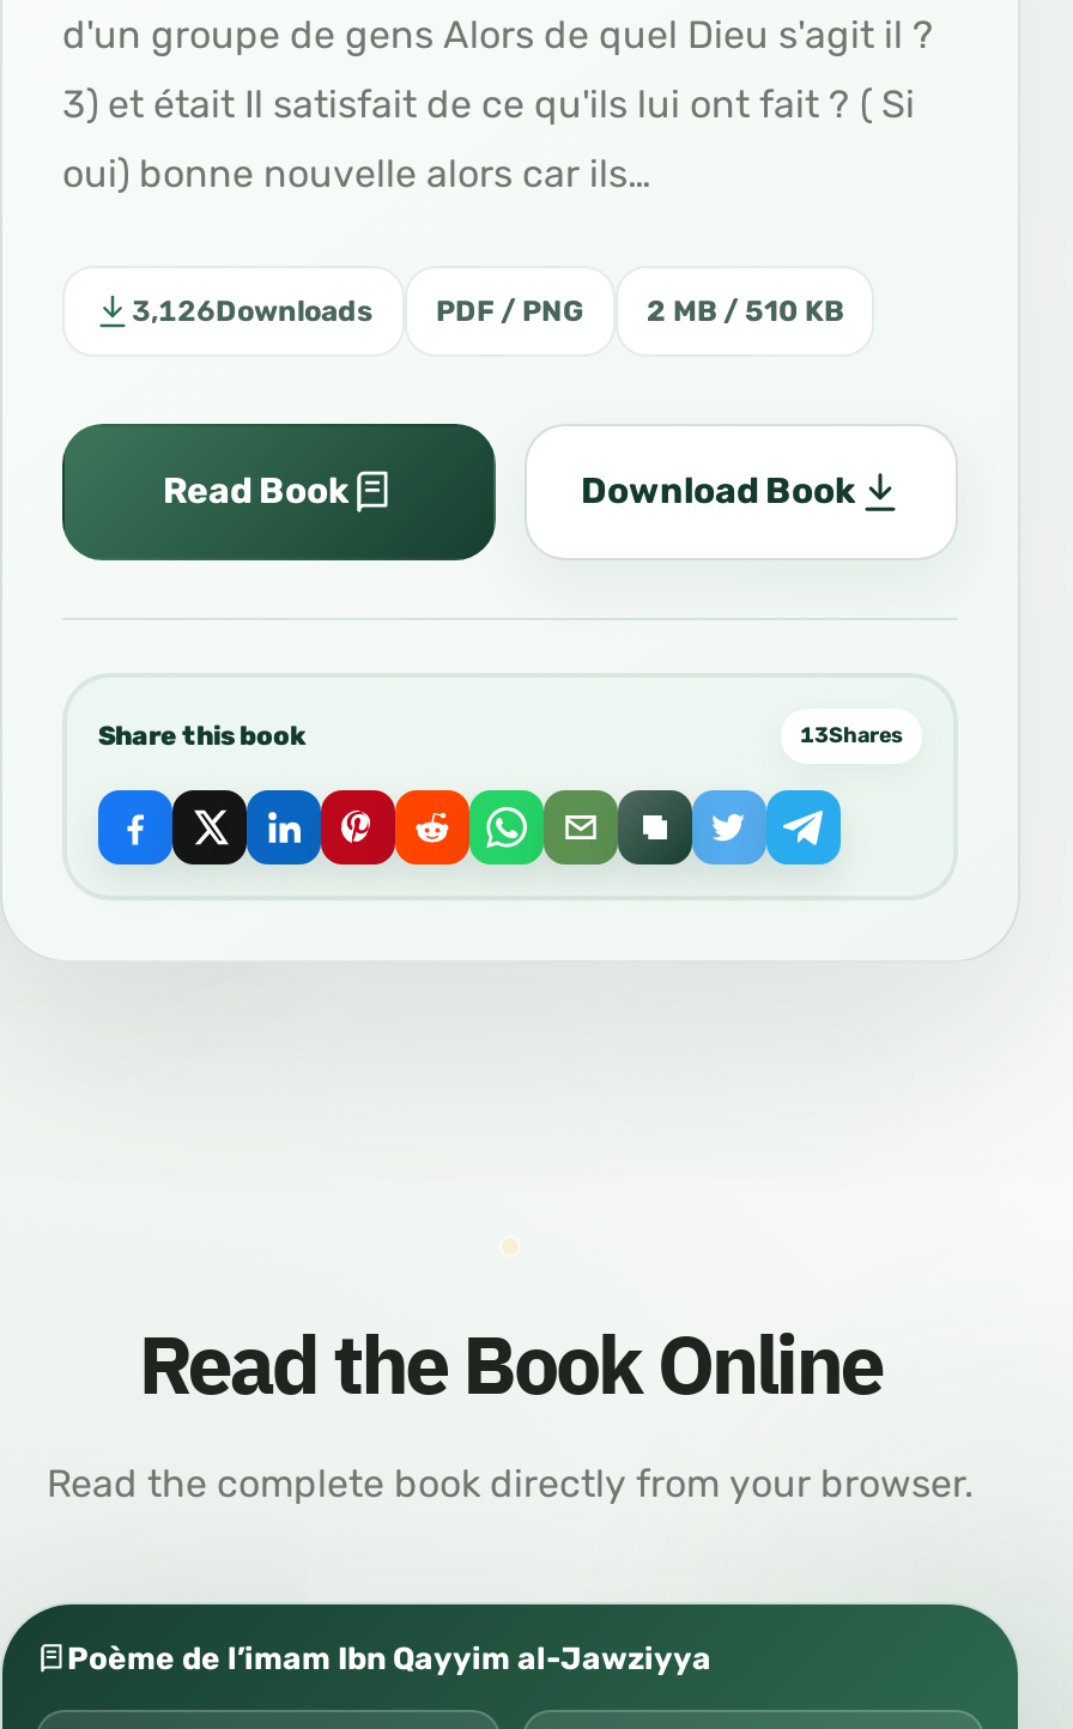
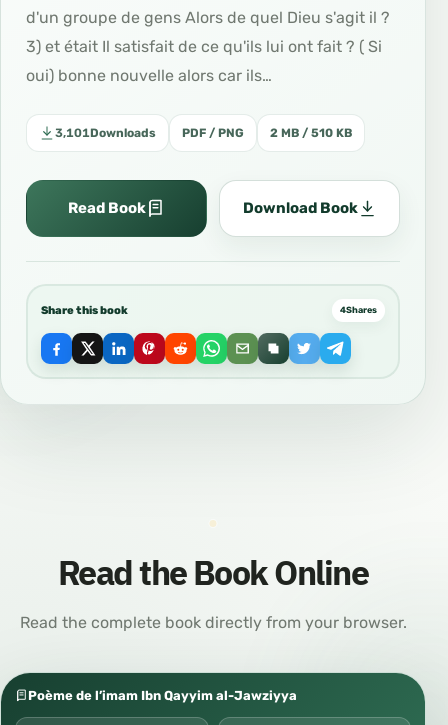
[132,295,843,328] 3,126Downloads PDF / PNG 2 MB / 510 KB -> [55,126,352,140] 3,101Downloads PDF / PNG 2 MB / 510 KB
[800,723,903,747] 13Shares -> [340,305,377,315] 4Shares

